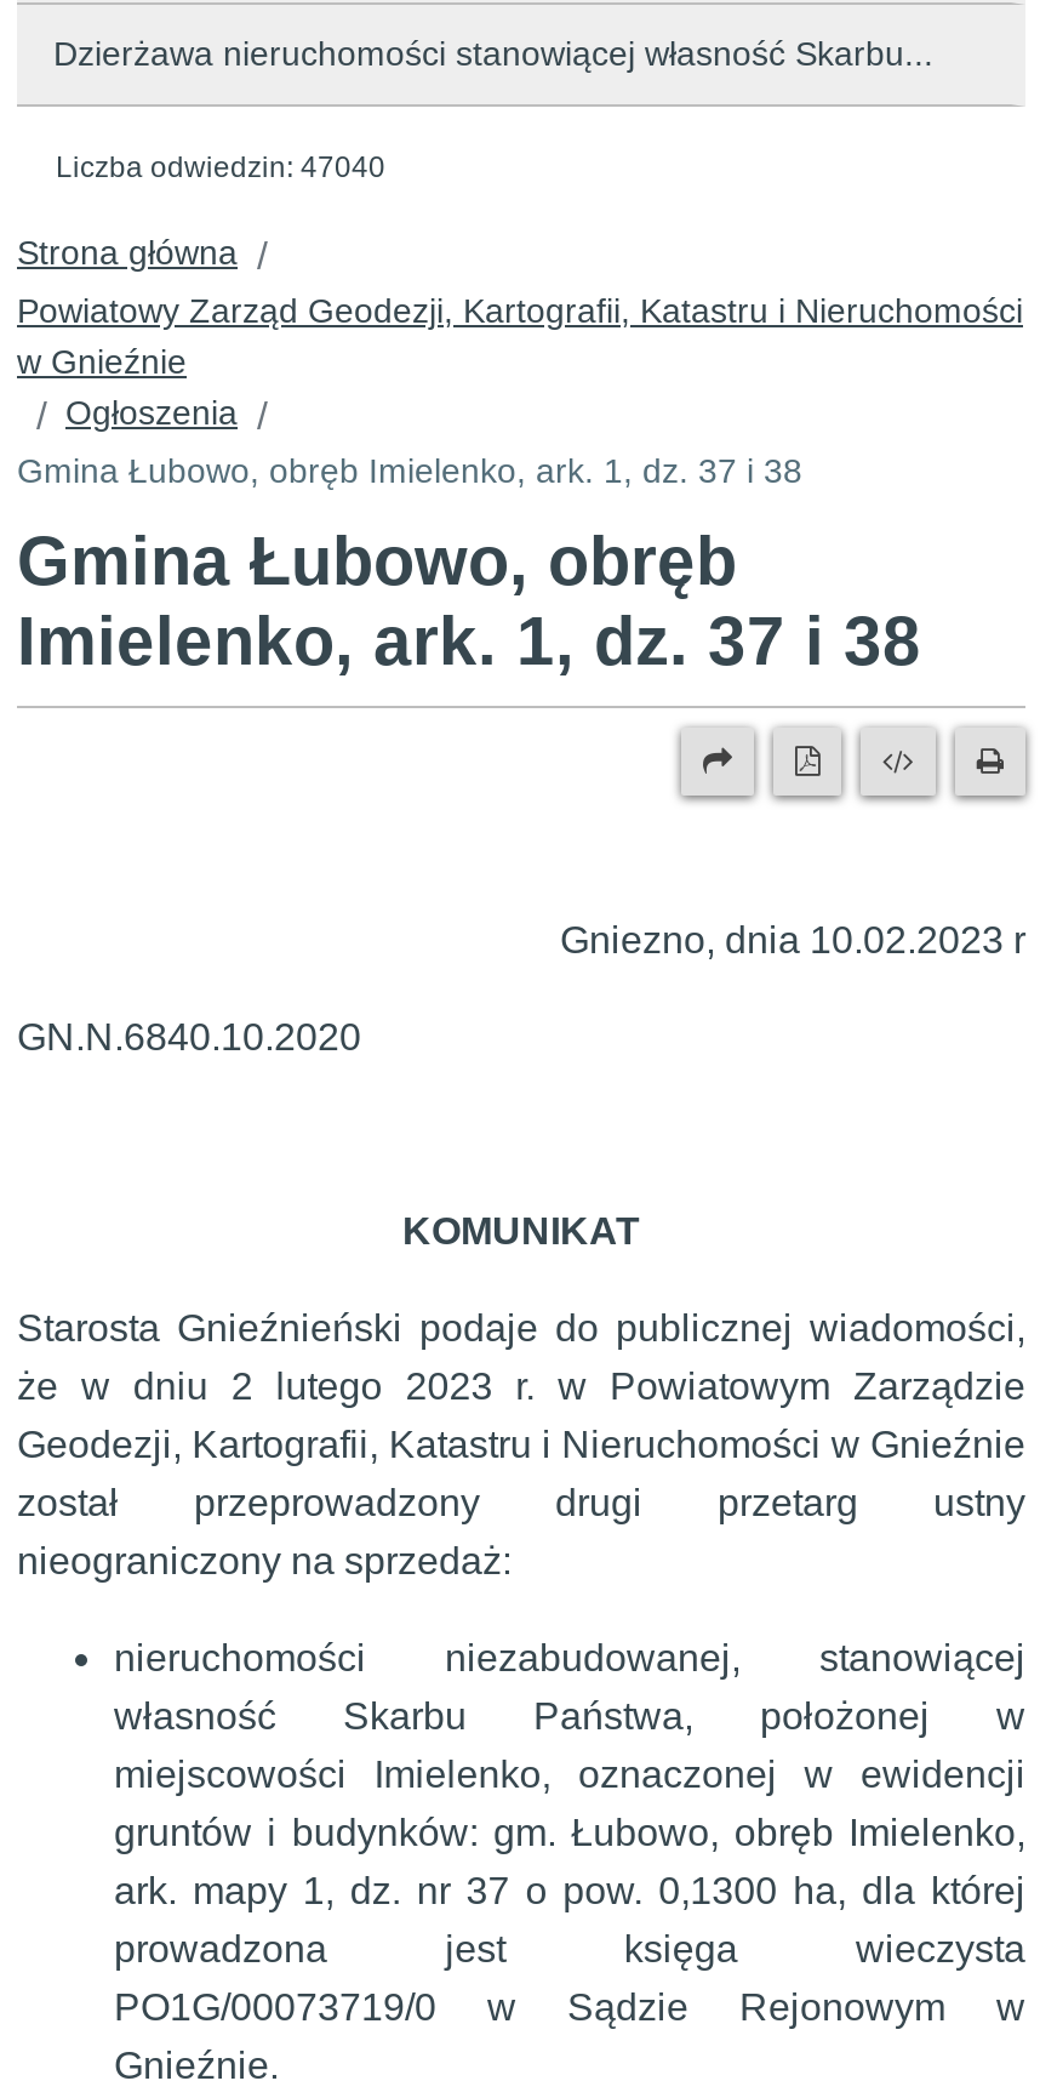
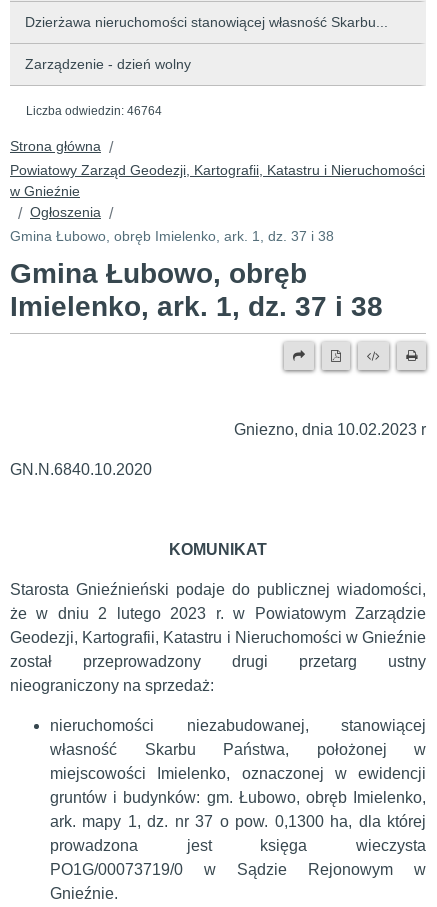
[56,150,385,184] Liczba odwiedzin: 47040 -> [25,56,191,118] Zarządzenie - dzień wolny | Liczba odwiedzin: 46764

